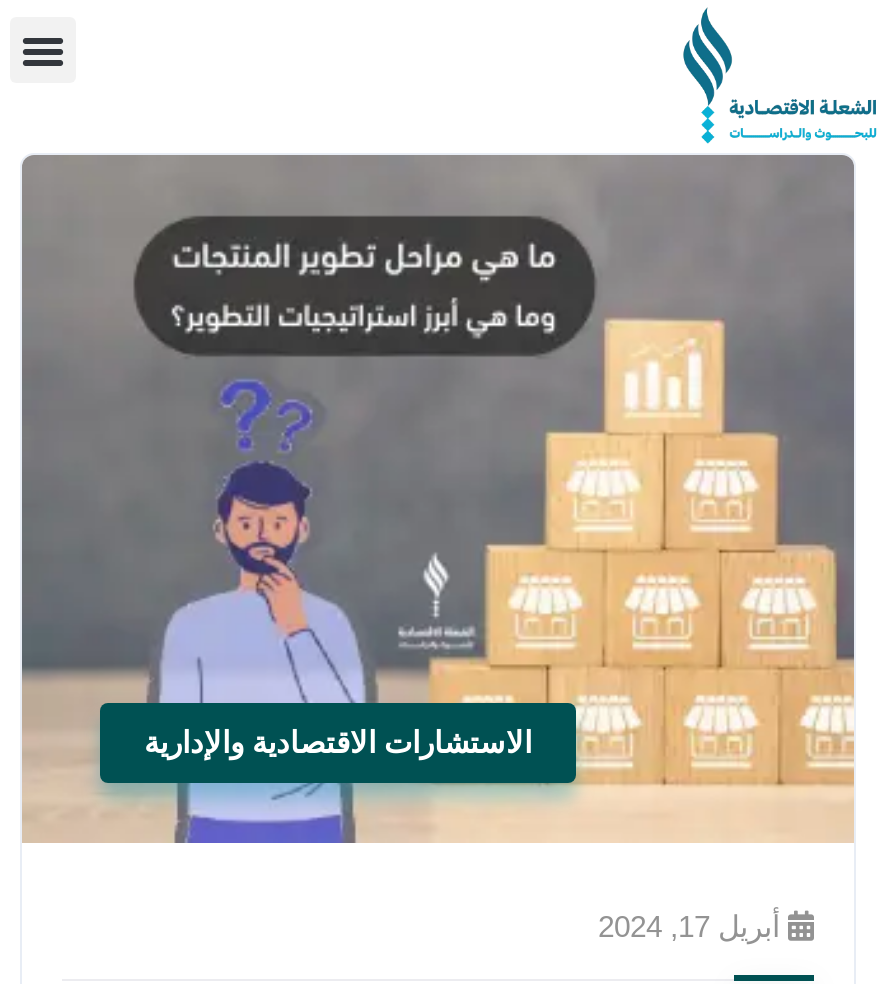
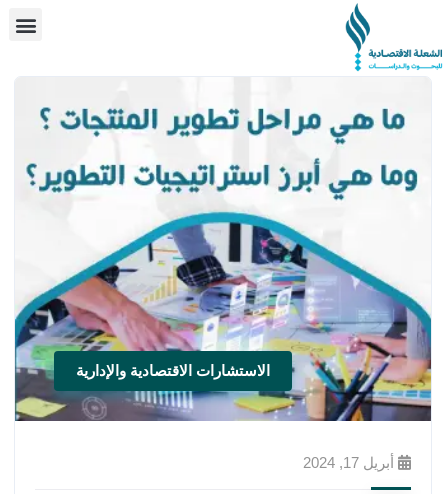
[20,153,856,843] [image] -> [14,77,432,422] [image]

